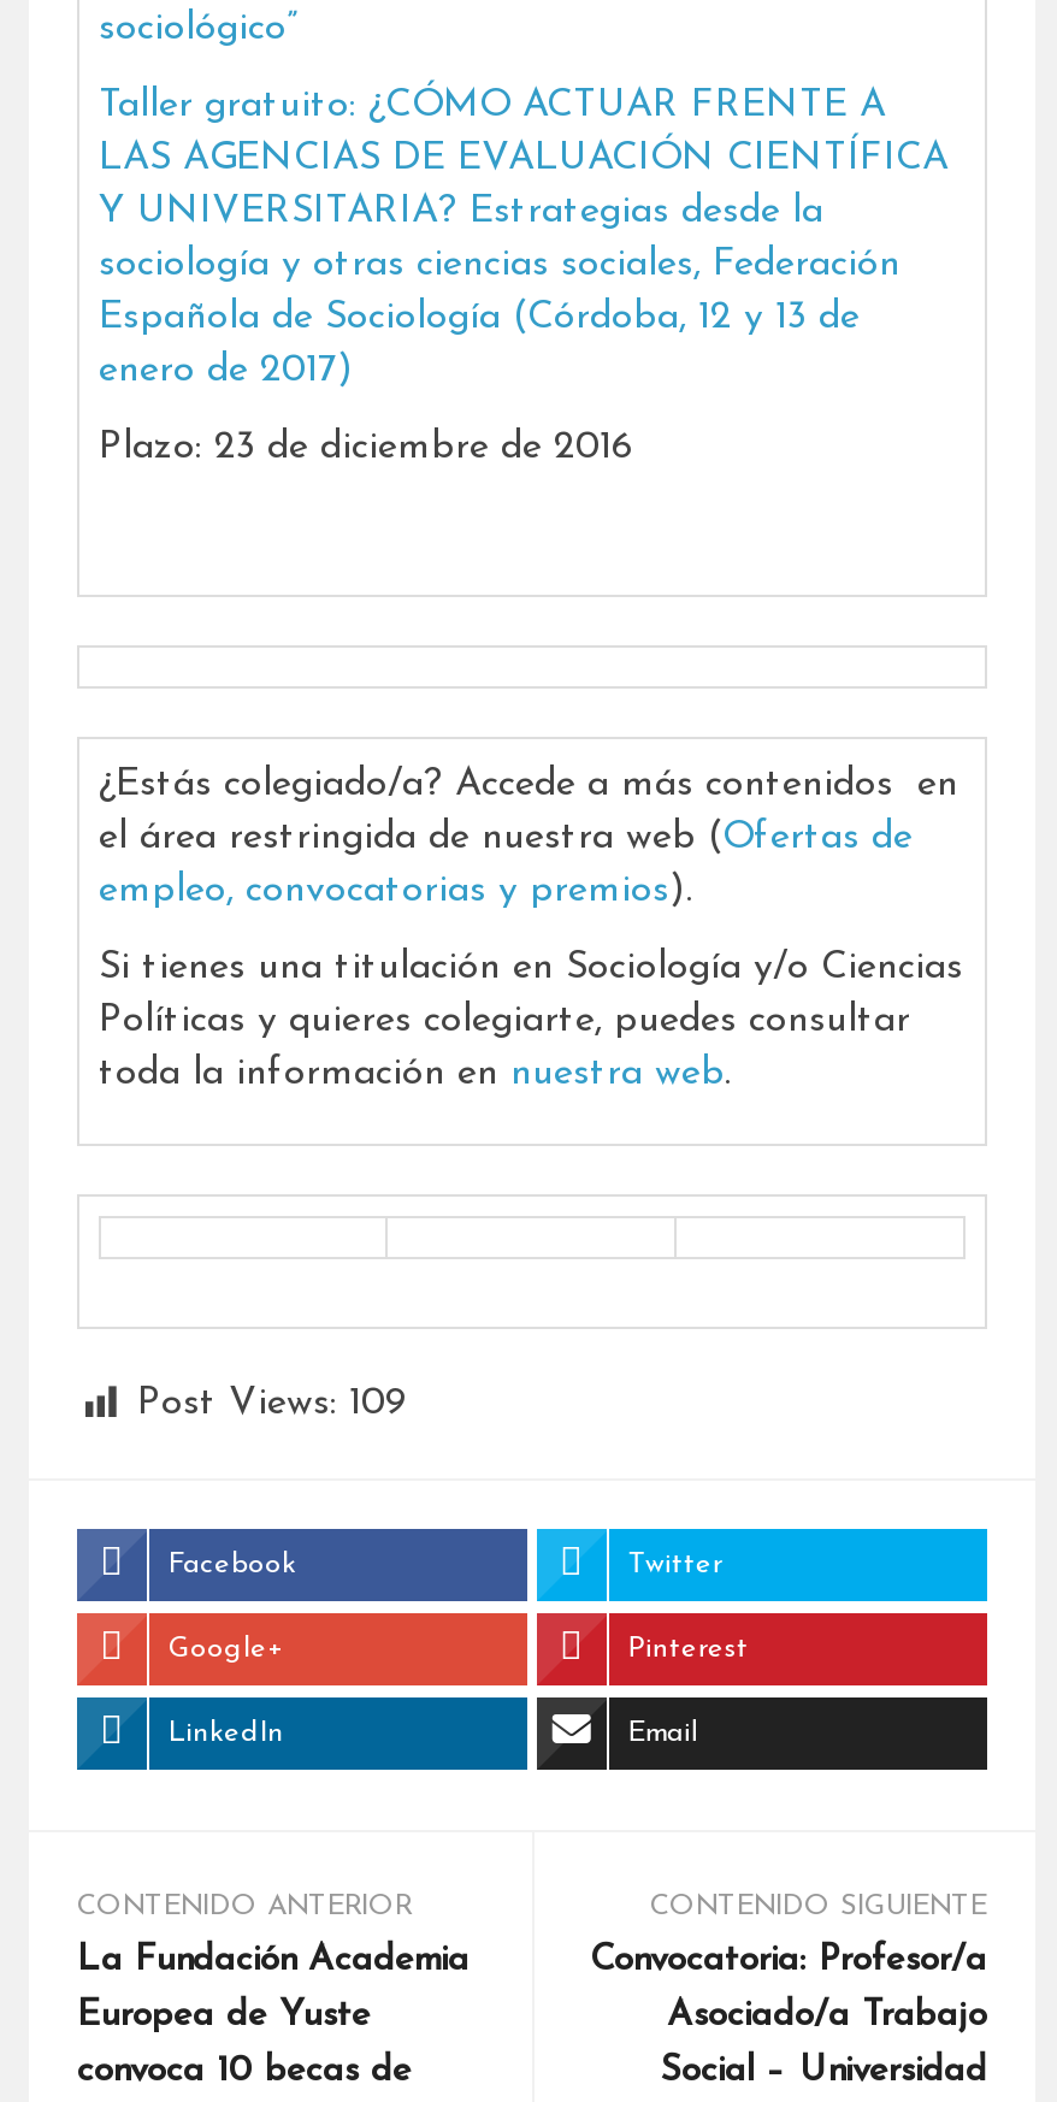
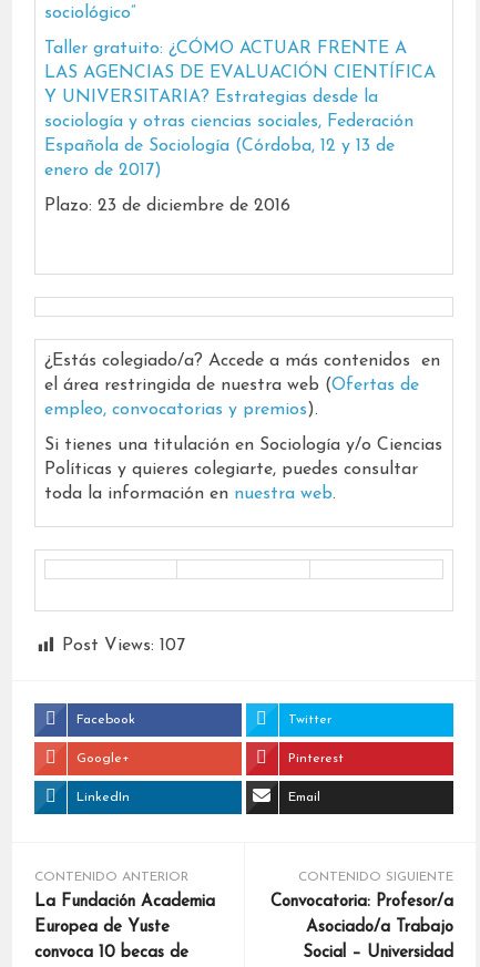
[137,1384,407,1423] Post Views: 109 -> [62,637,185,655] Post Views: 107

